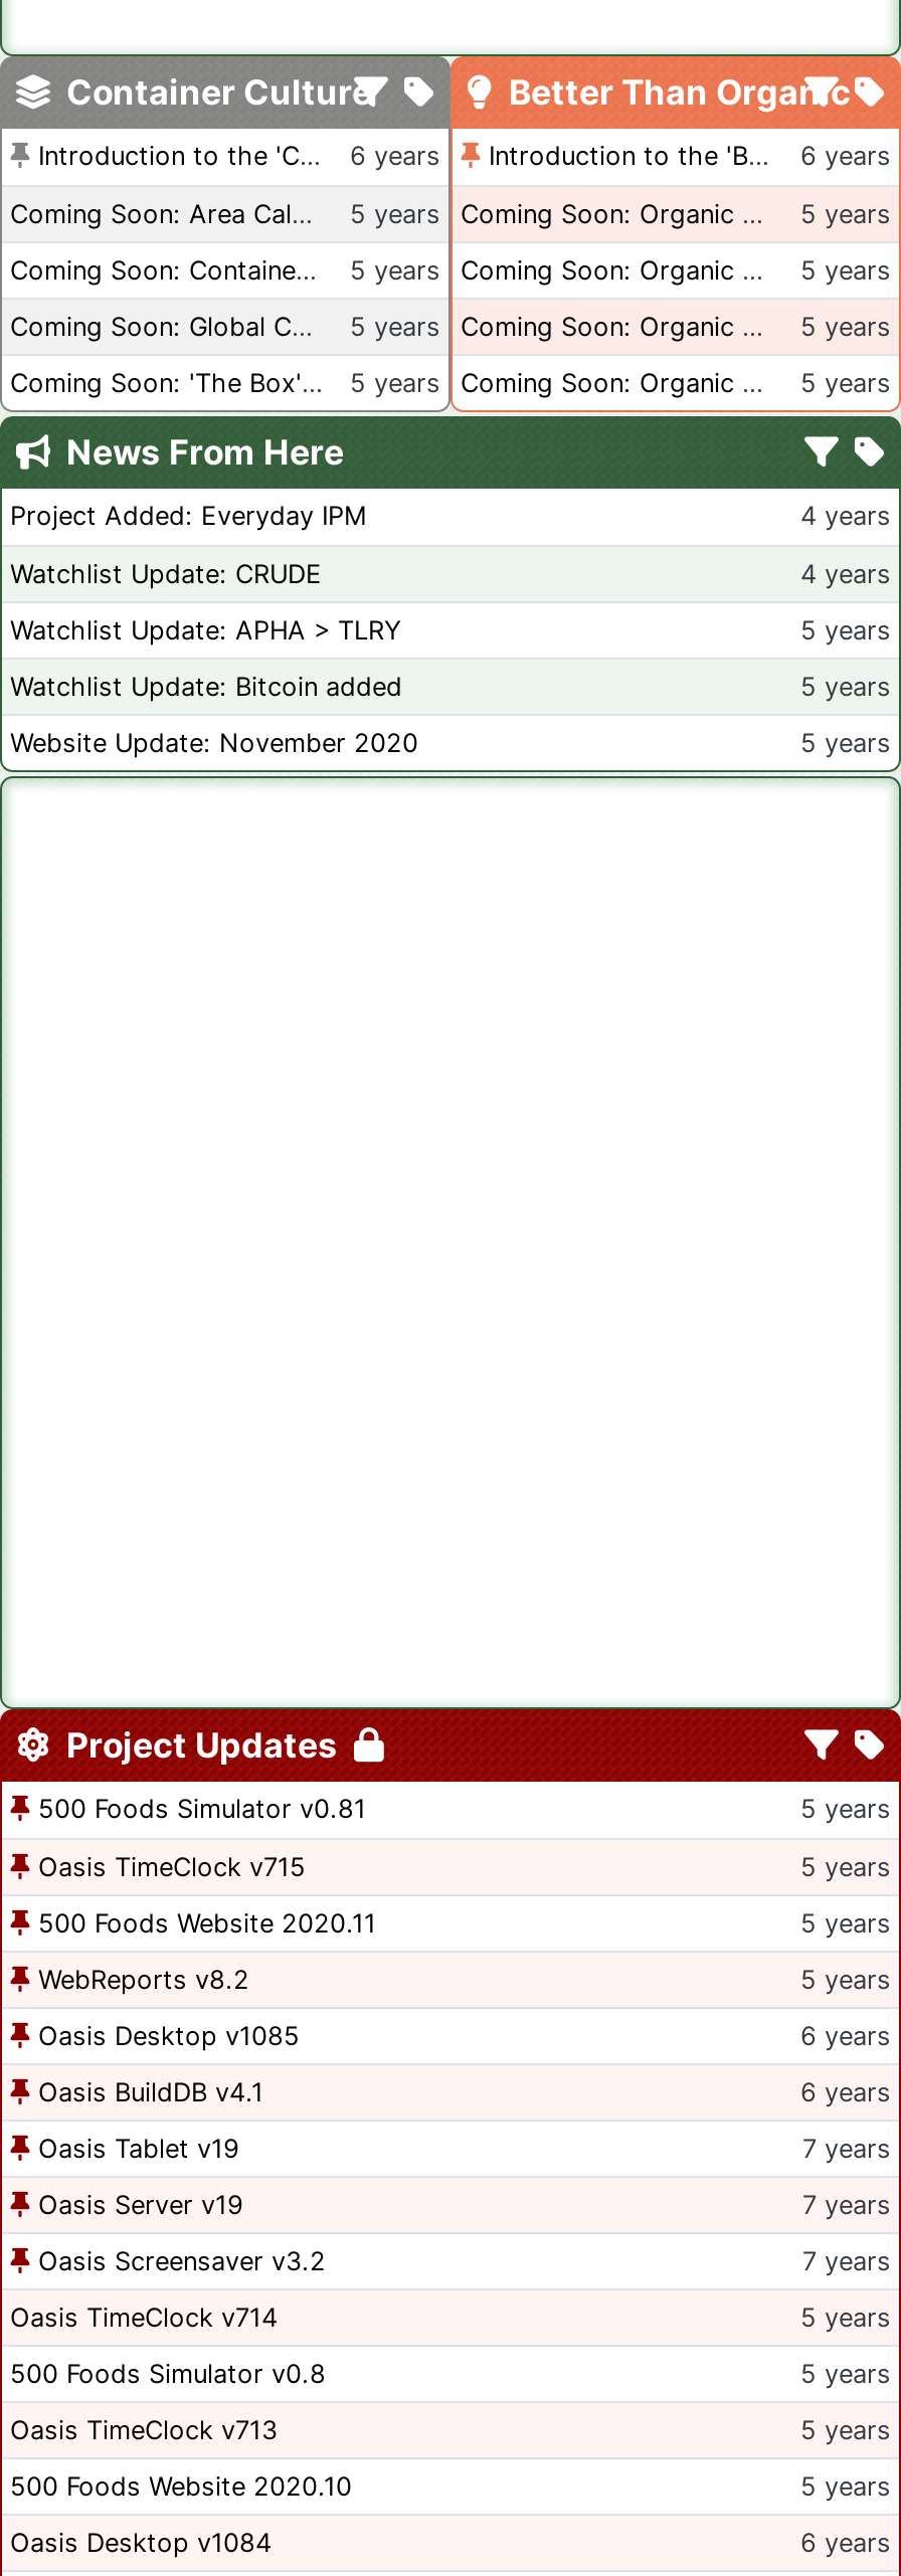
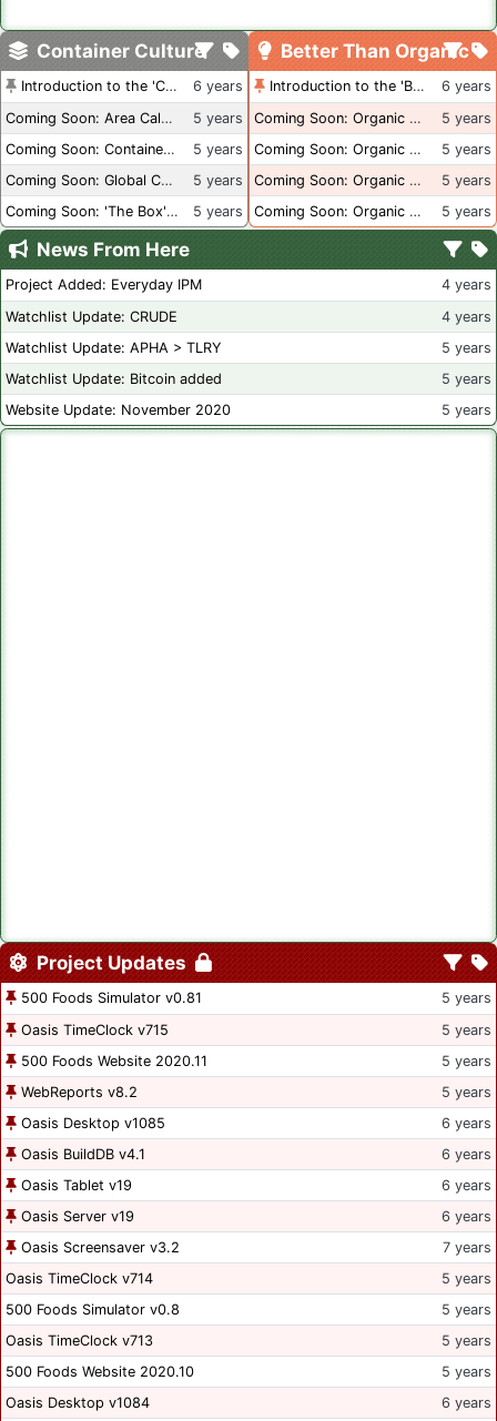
[802,2134,891,2164] 7 years -> [442,1177,491,1194] 6 years
[802,2190,891,2220] 7 years -> [442,1208,491,1225] 6 years

